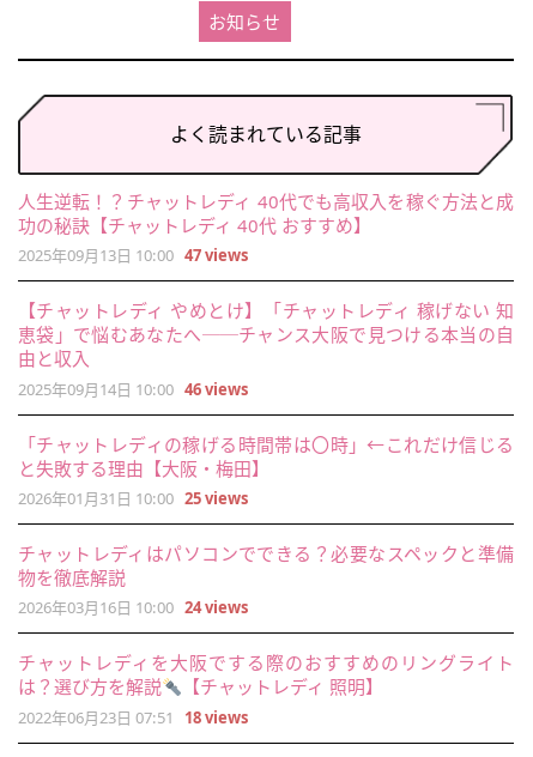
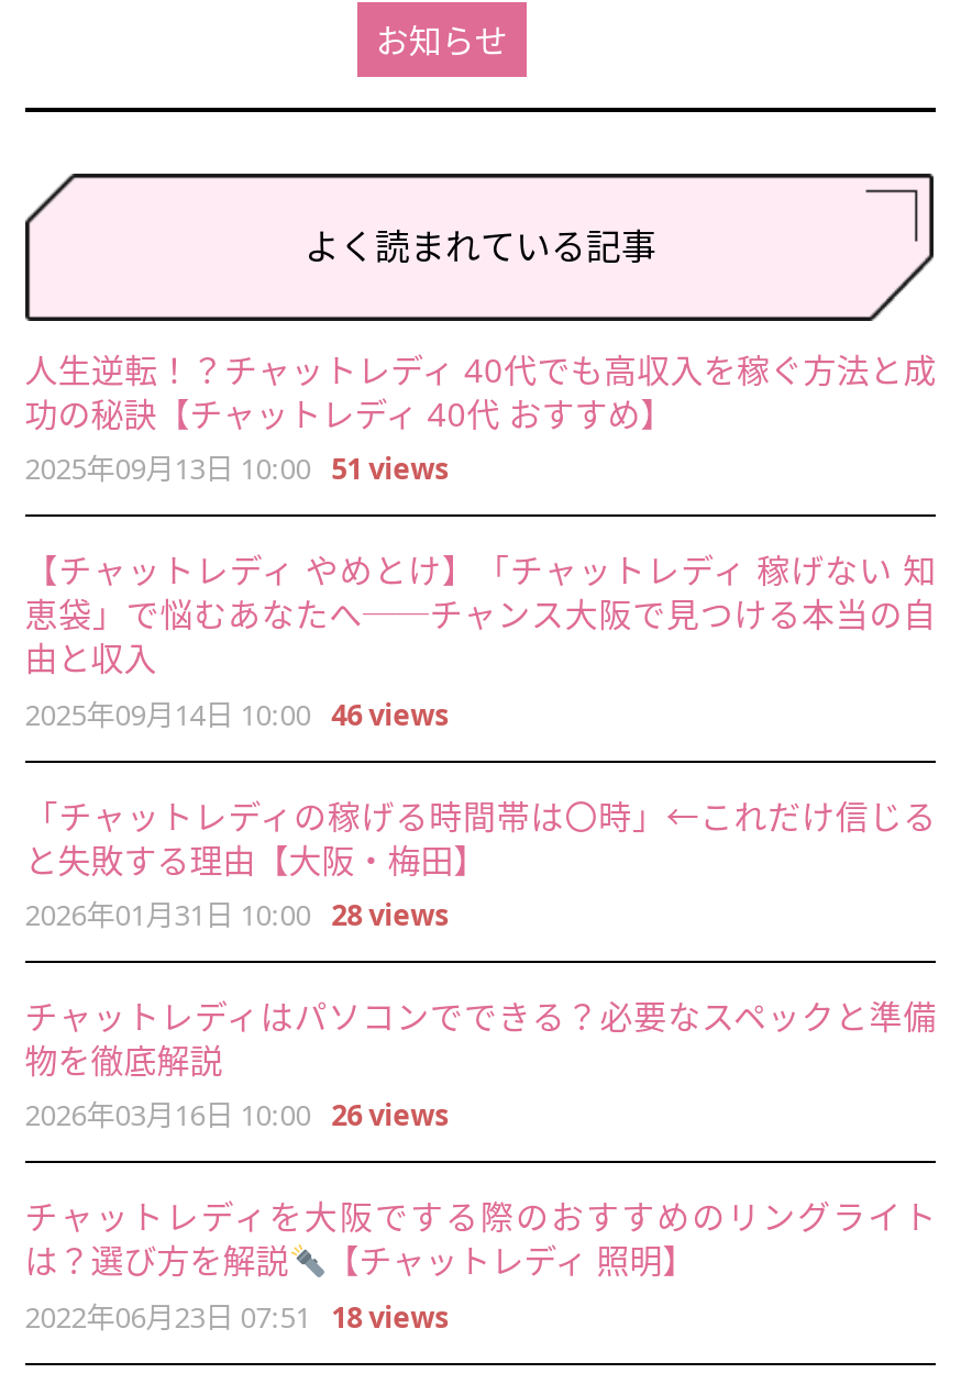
[18,245,248,266] 2025年09月13日 10:00 47 views -> [25,449,448,489] 2025年09月13日 10:00 51 views
[18,488,248,509] 2026年01月31日 10:00 25 views -> [25,895,448,935] 2026年01月31日 10:00 28 views
[18,597,248,619] 2026年03月16日 10:00 24 views -> [25,1096,448,1135] 2026年03月16日 10:00 26 views

